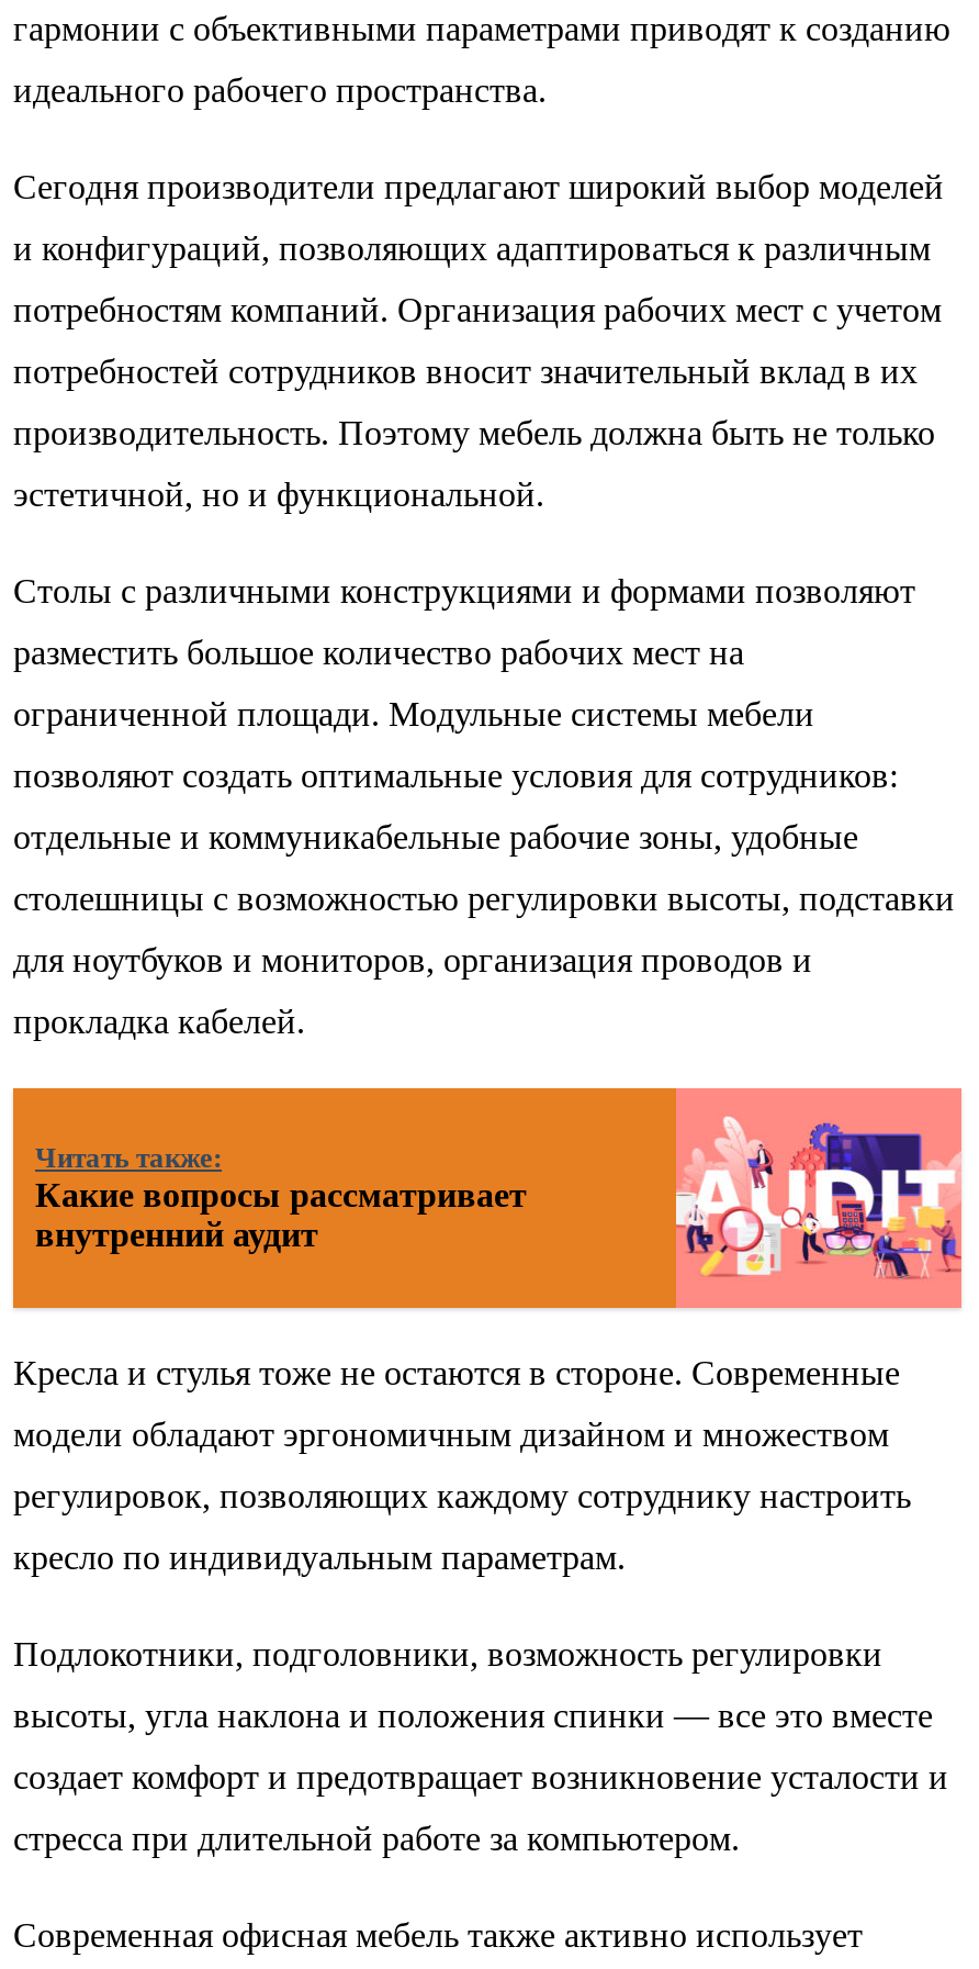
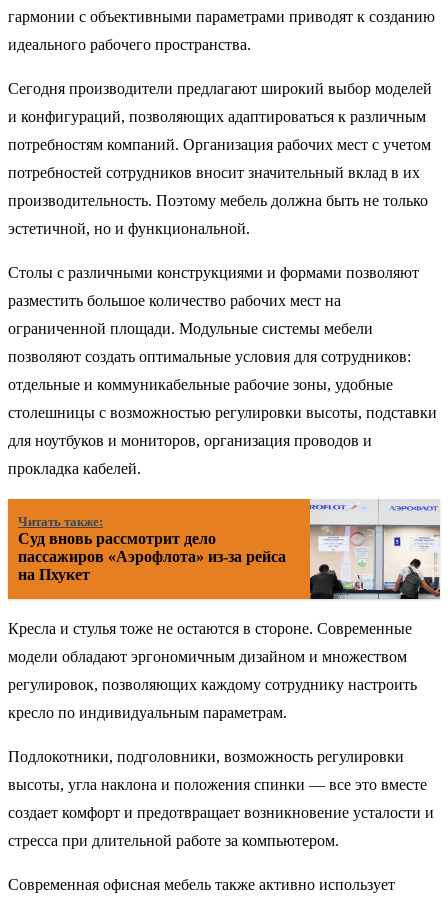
[674,1088,961,1310] [image] -> [309,499,441,600] [image]
[35,1176,527,1253] Какие вопросы рассматривает | внутренний аудит -> [18,530,286,583] Суд вновь рассмотрит дело | пассажиров «Аэрофлота» из-за рейса | на Пхукет

